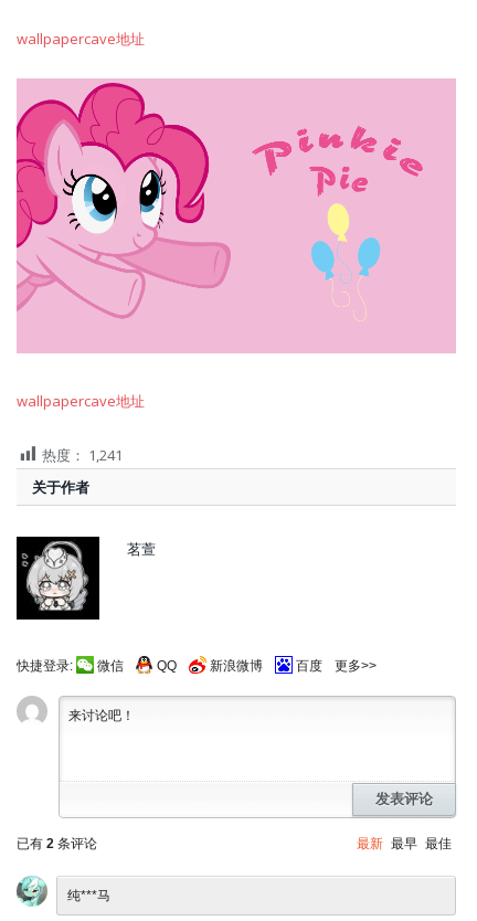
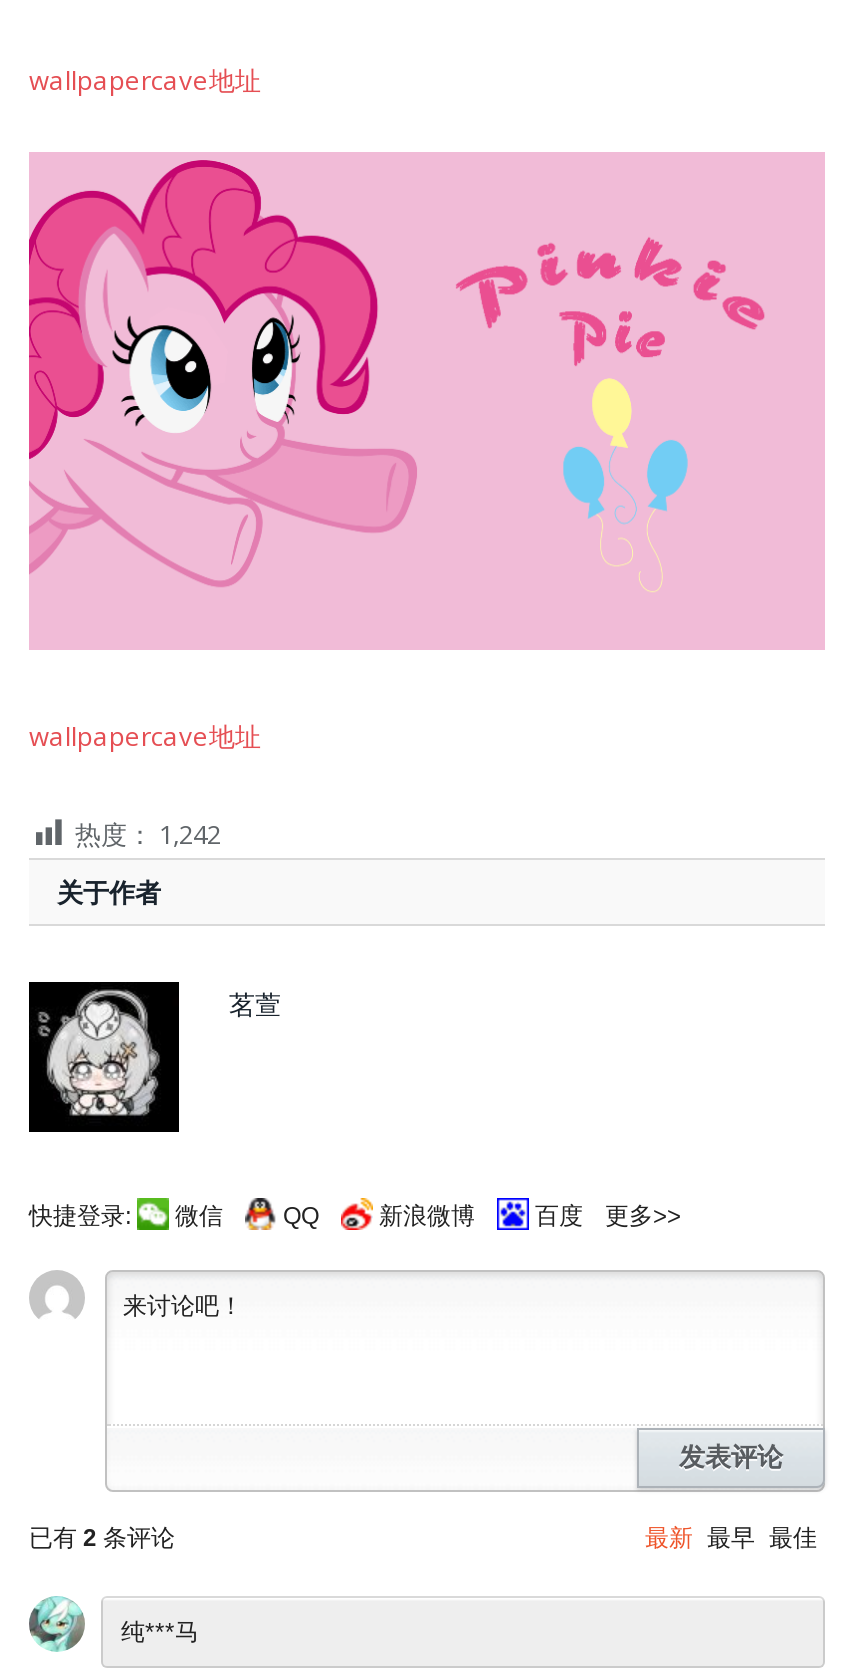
[42,444,123,464] 热度： 1,241 -> [75,815,221,851] 热度： 1,242

